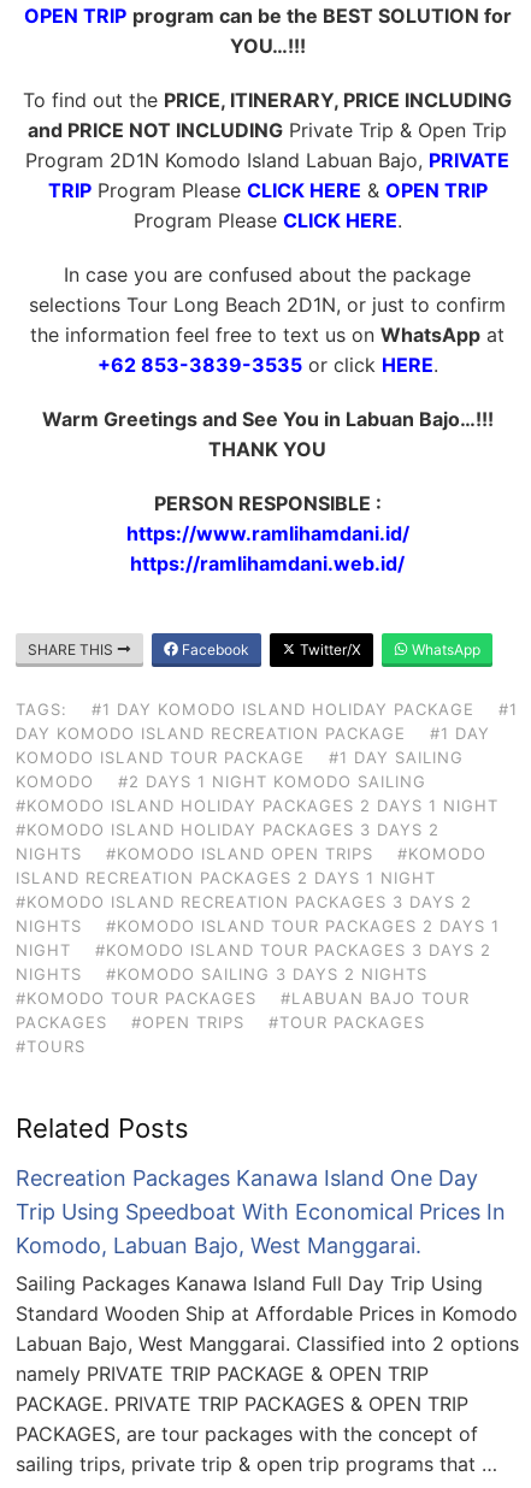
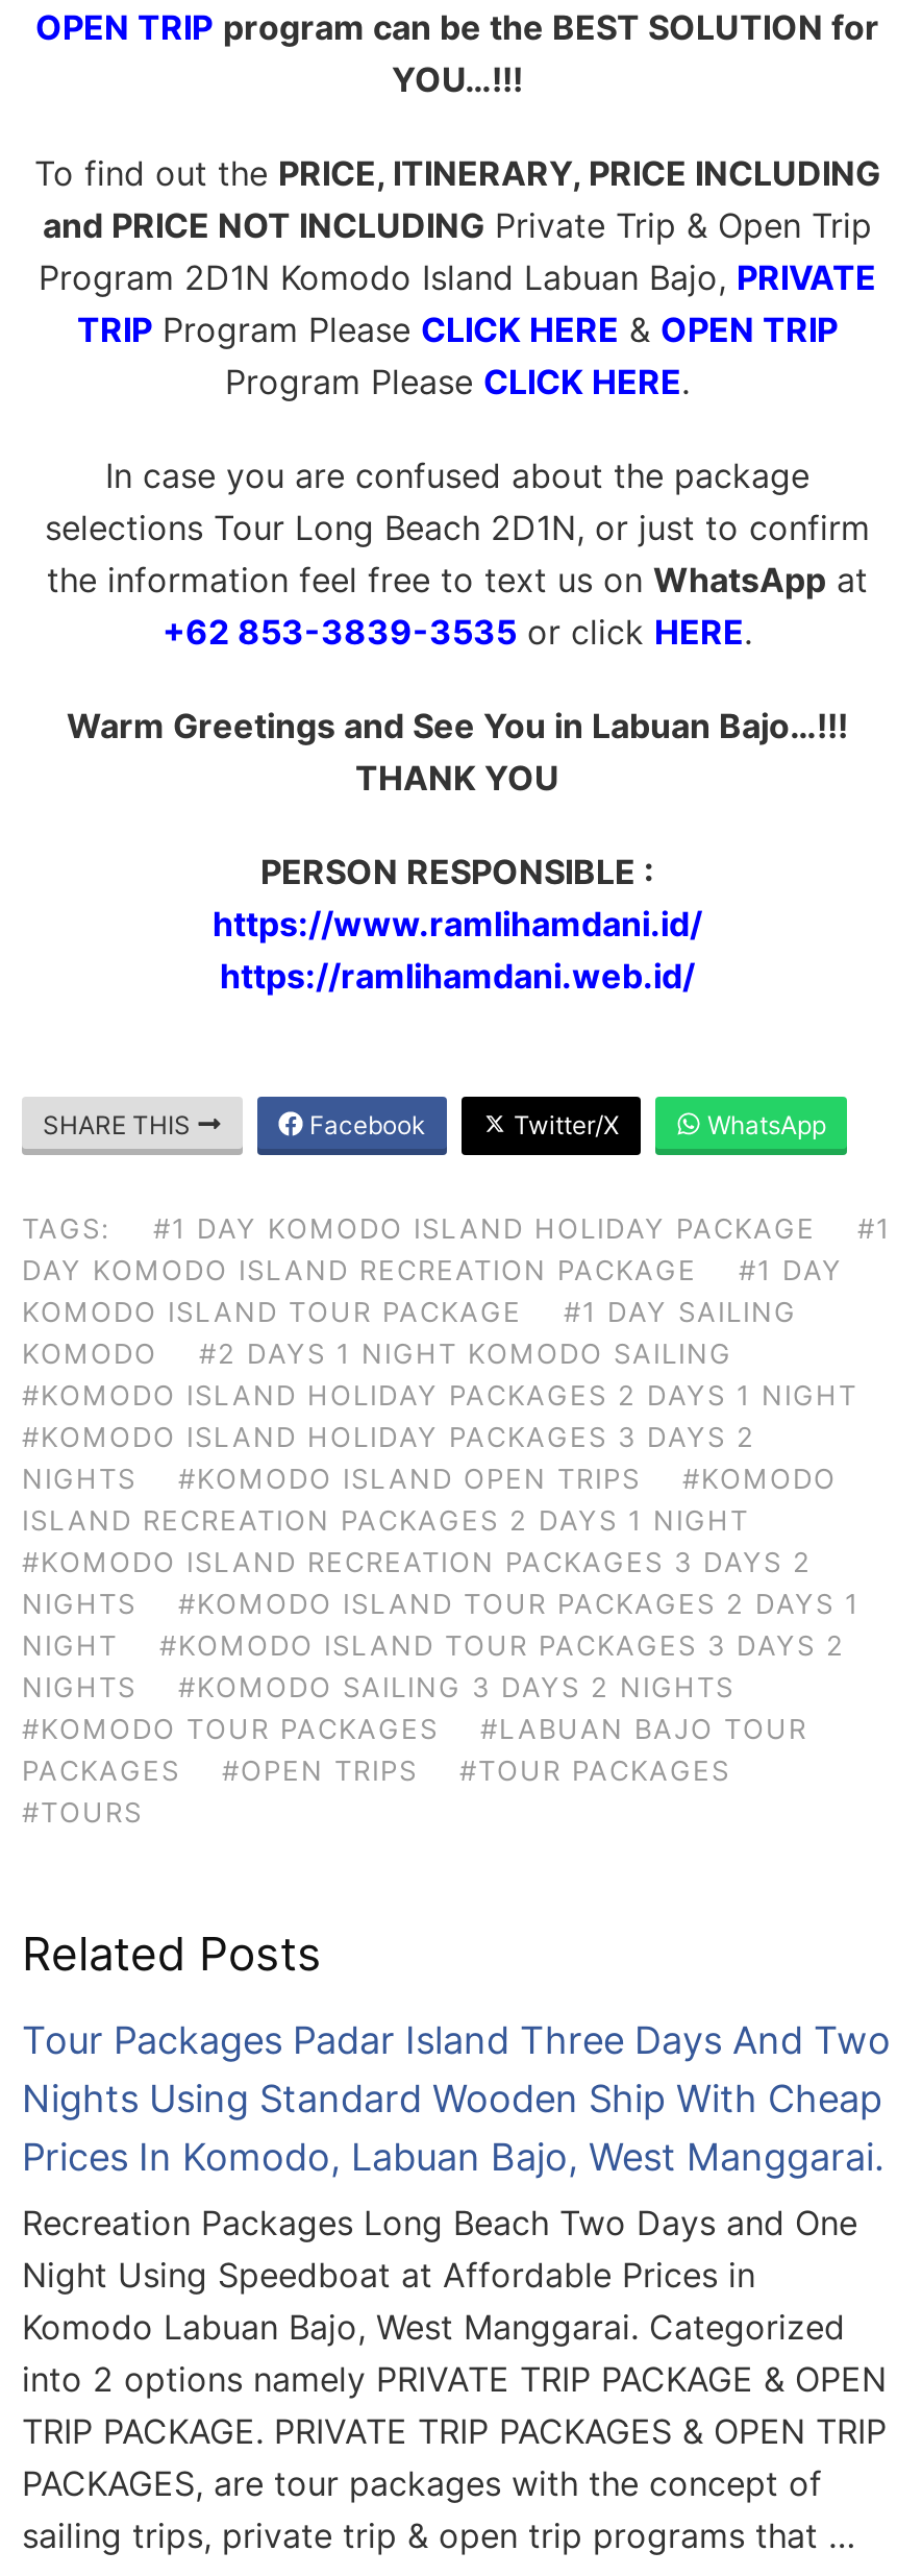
[16,1165,506,1258] Recreation Packages Kanawa Island One Day | Trip Using Speedboat With Economical Prices In | Komodo, Labuan Bajo, West Manggarai. -> [22,2018,891,2178] Tour Packages Padar Island Three Days And Two | Nights Using Standard Wooden Ship With Cheap | Prices In Komodo, Labuan Bajo, West Manggarai.
[16,1271,519,1415] Sailing Packages Kanawa Island Full Day Trip Using | Standard Wooden Ship at Affordable Prices in Komodo | Labuan Bajo, West Manggarai. Classified into 2 options | namely PRIVATE TRIP PACKAGE & OPEN TRIP | PACKAGE. PRIVATE TRIP PACKAGES & OPEN TRIP -> [22,2201,887,2451] Recreation Packages Long Beach Two Days and One | Night Using Speedboat at Affordable Prices in | Komodo Labuan Bajo, West Manggarai. Categorized | into 2 options namely PRIVATE TRIP PACKAGE & OPEN | TRIP PACKAGE. PRIVATE TRIP PACKAGES & OPEN TRIP

